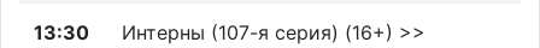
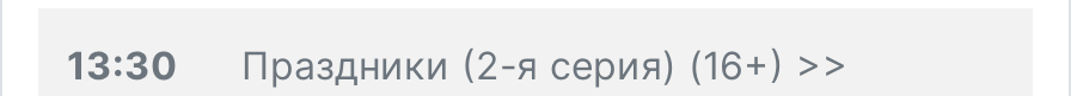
[122,21,425,45] Интерны (107-я серия) (16+) >> -> [241,42,849,89] Праздники (2-я серия) (16+) >>

